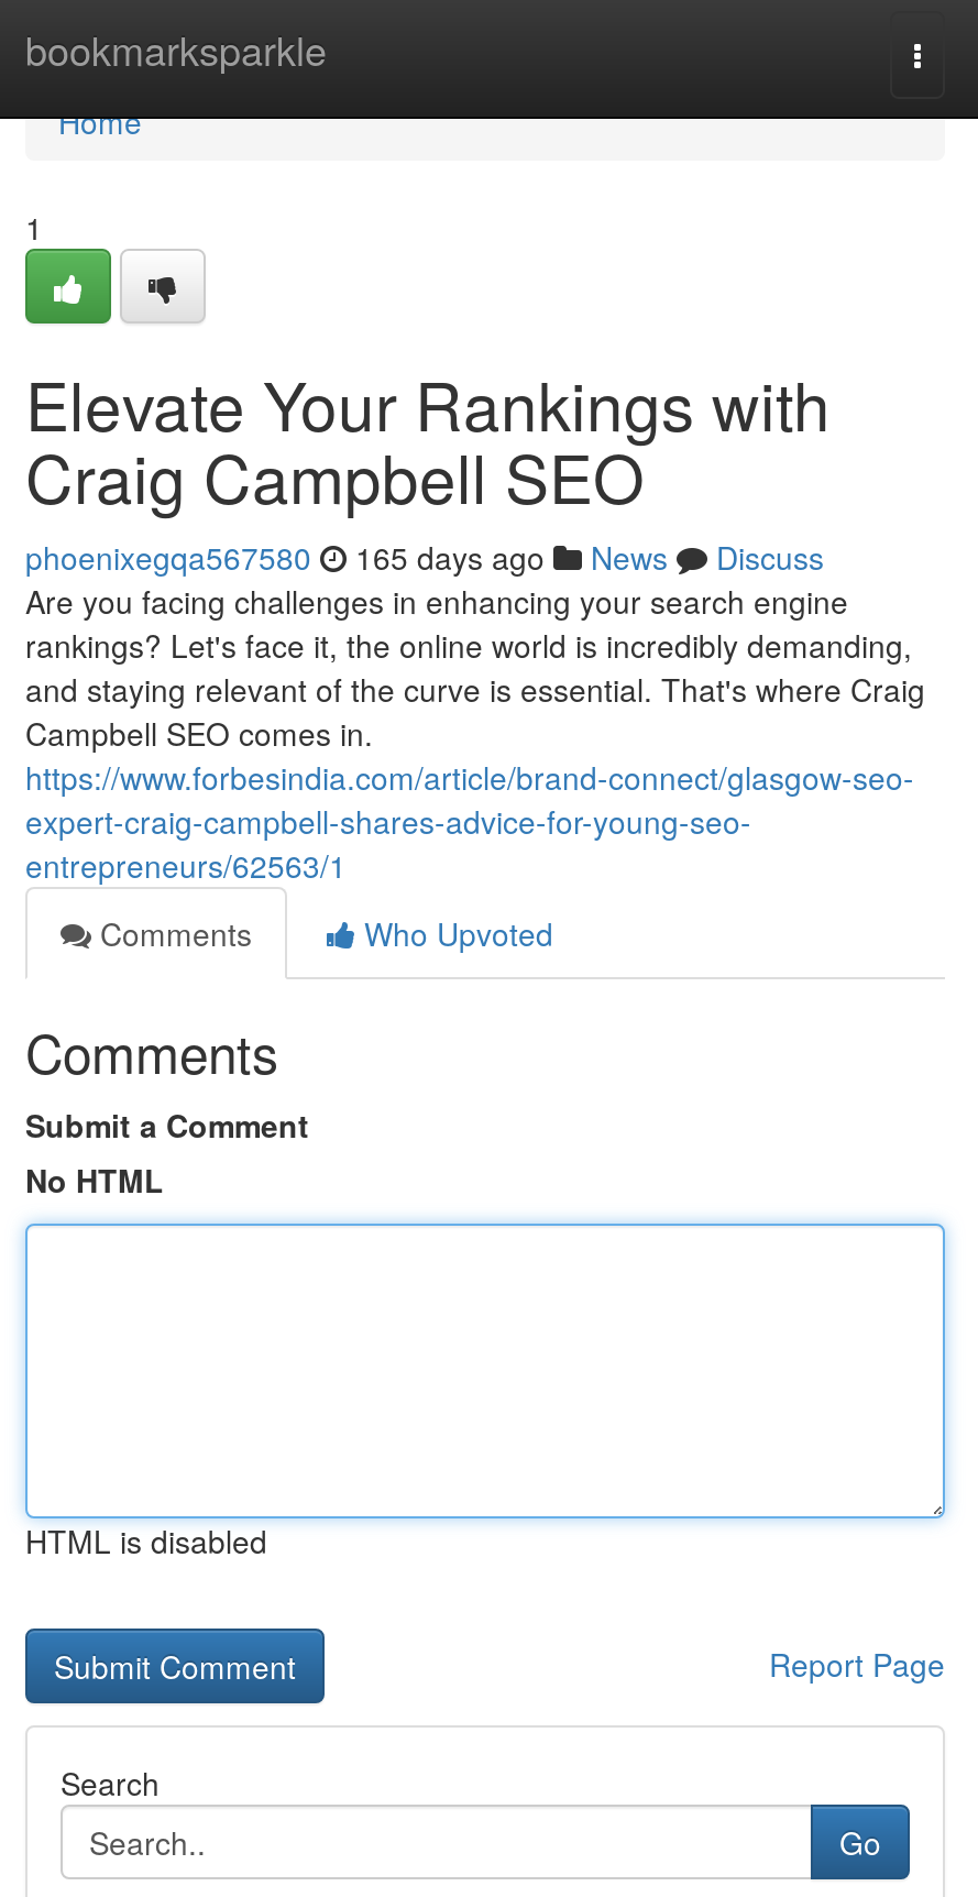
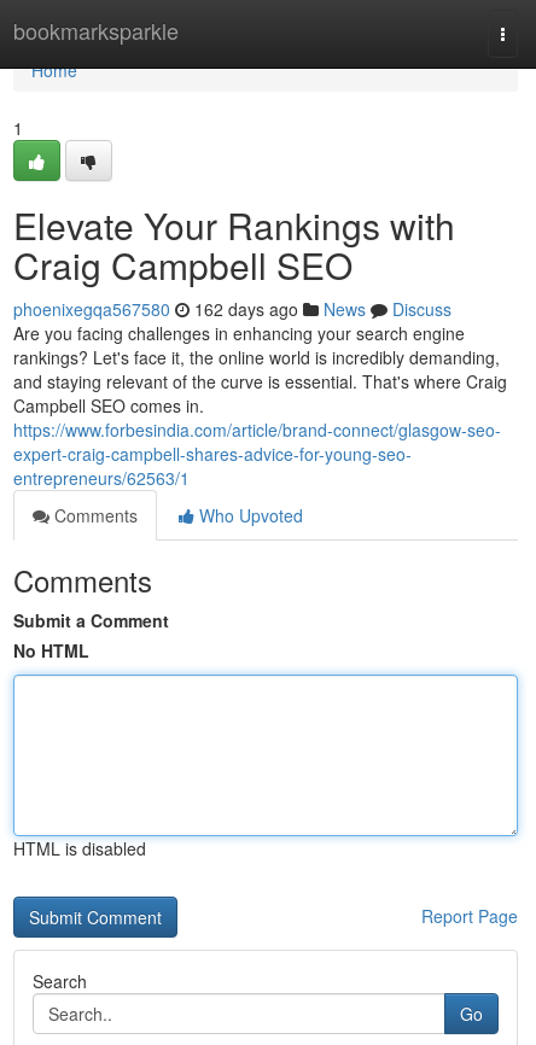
[25,535,824,579] phoenixegqa567580 165 days ago News Discuss -> [13,297,451,321] phoenixegqa567580 162 days ago News Discuss

